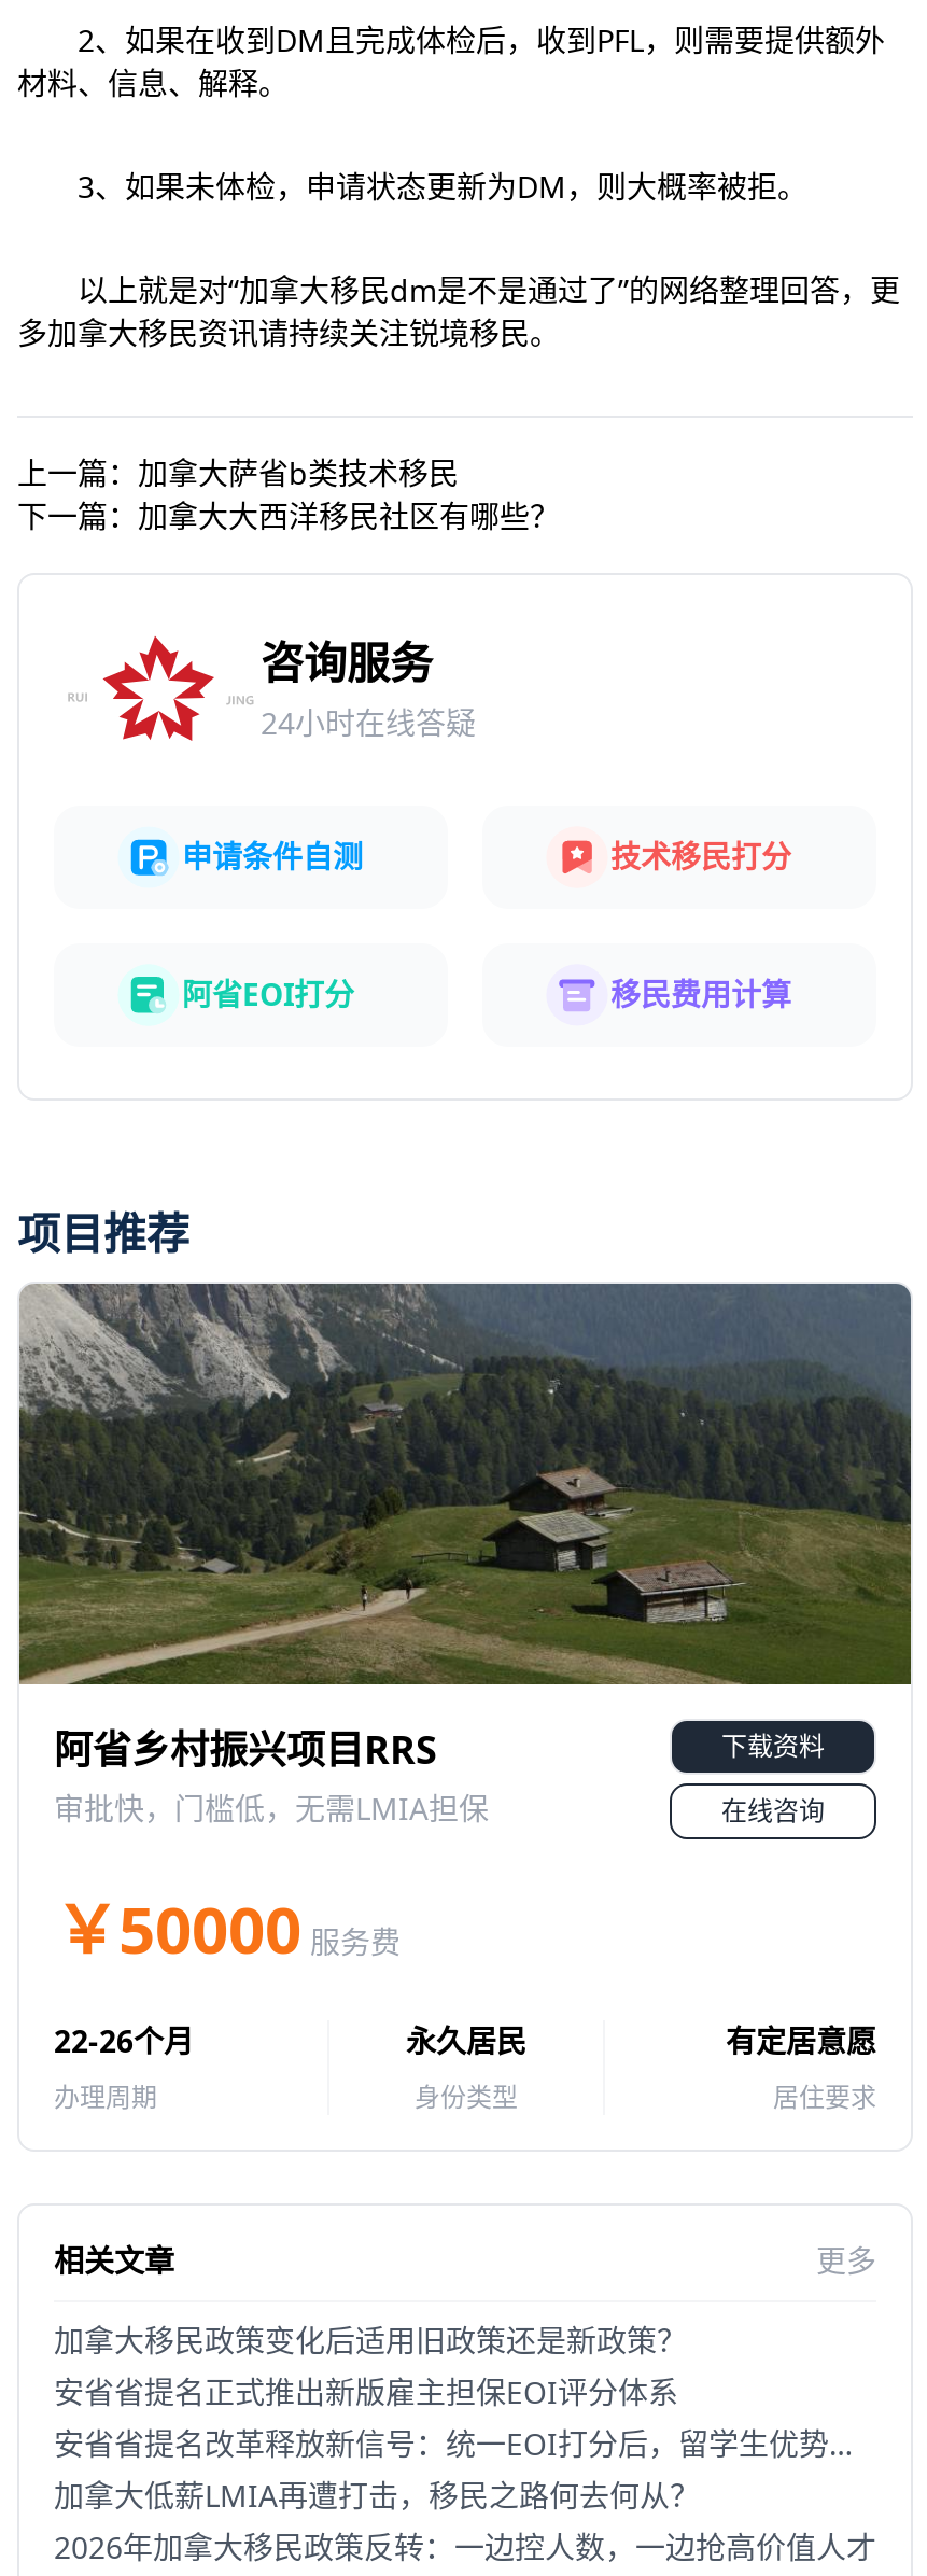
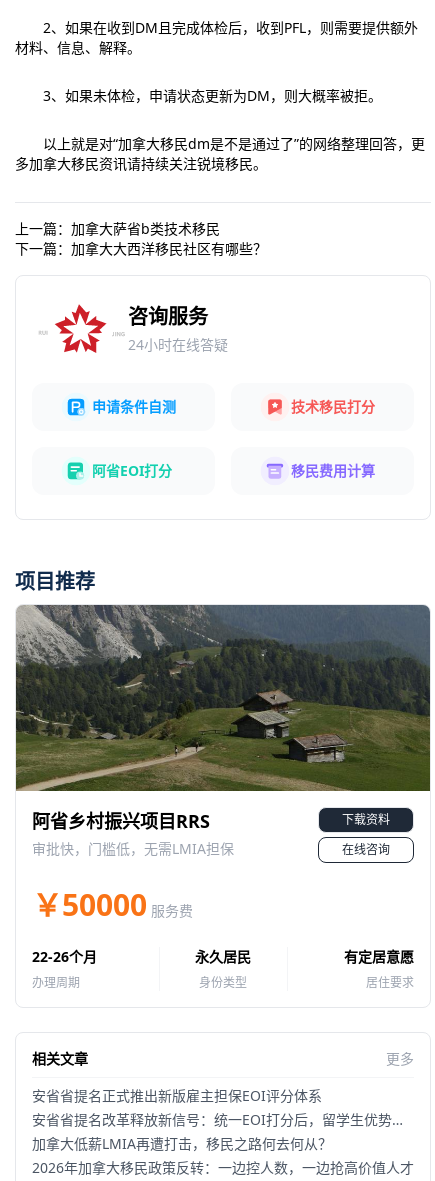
[54,2319,687,2360] 加拿大移民政策变化后适用旧政策还是新政策？ -> none

